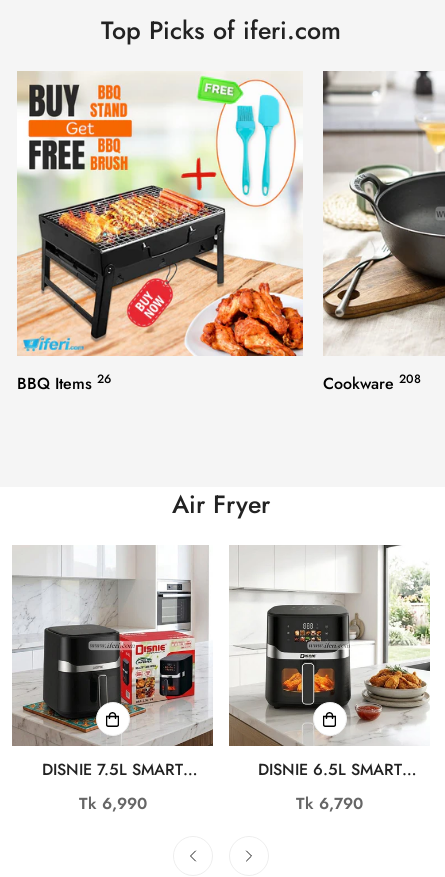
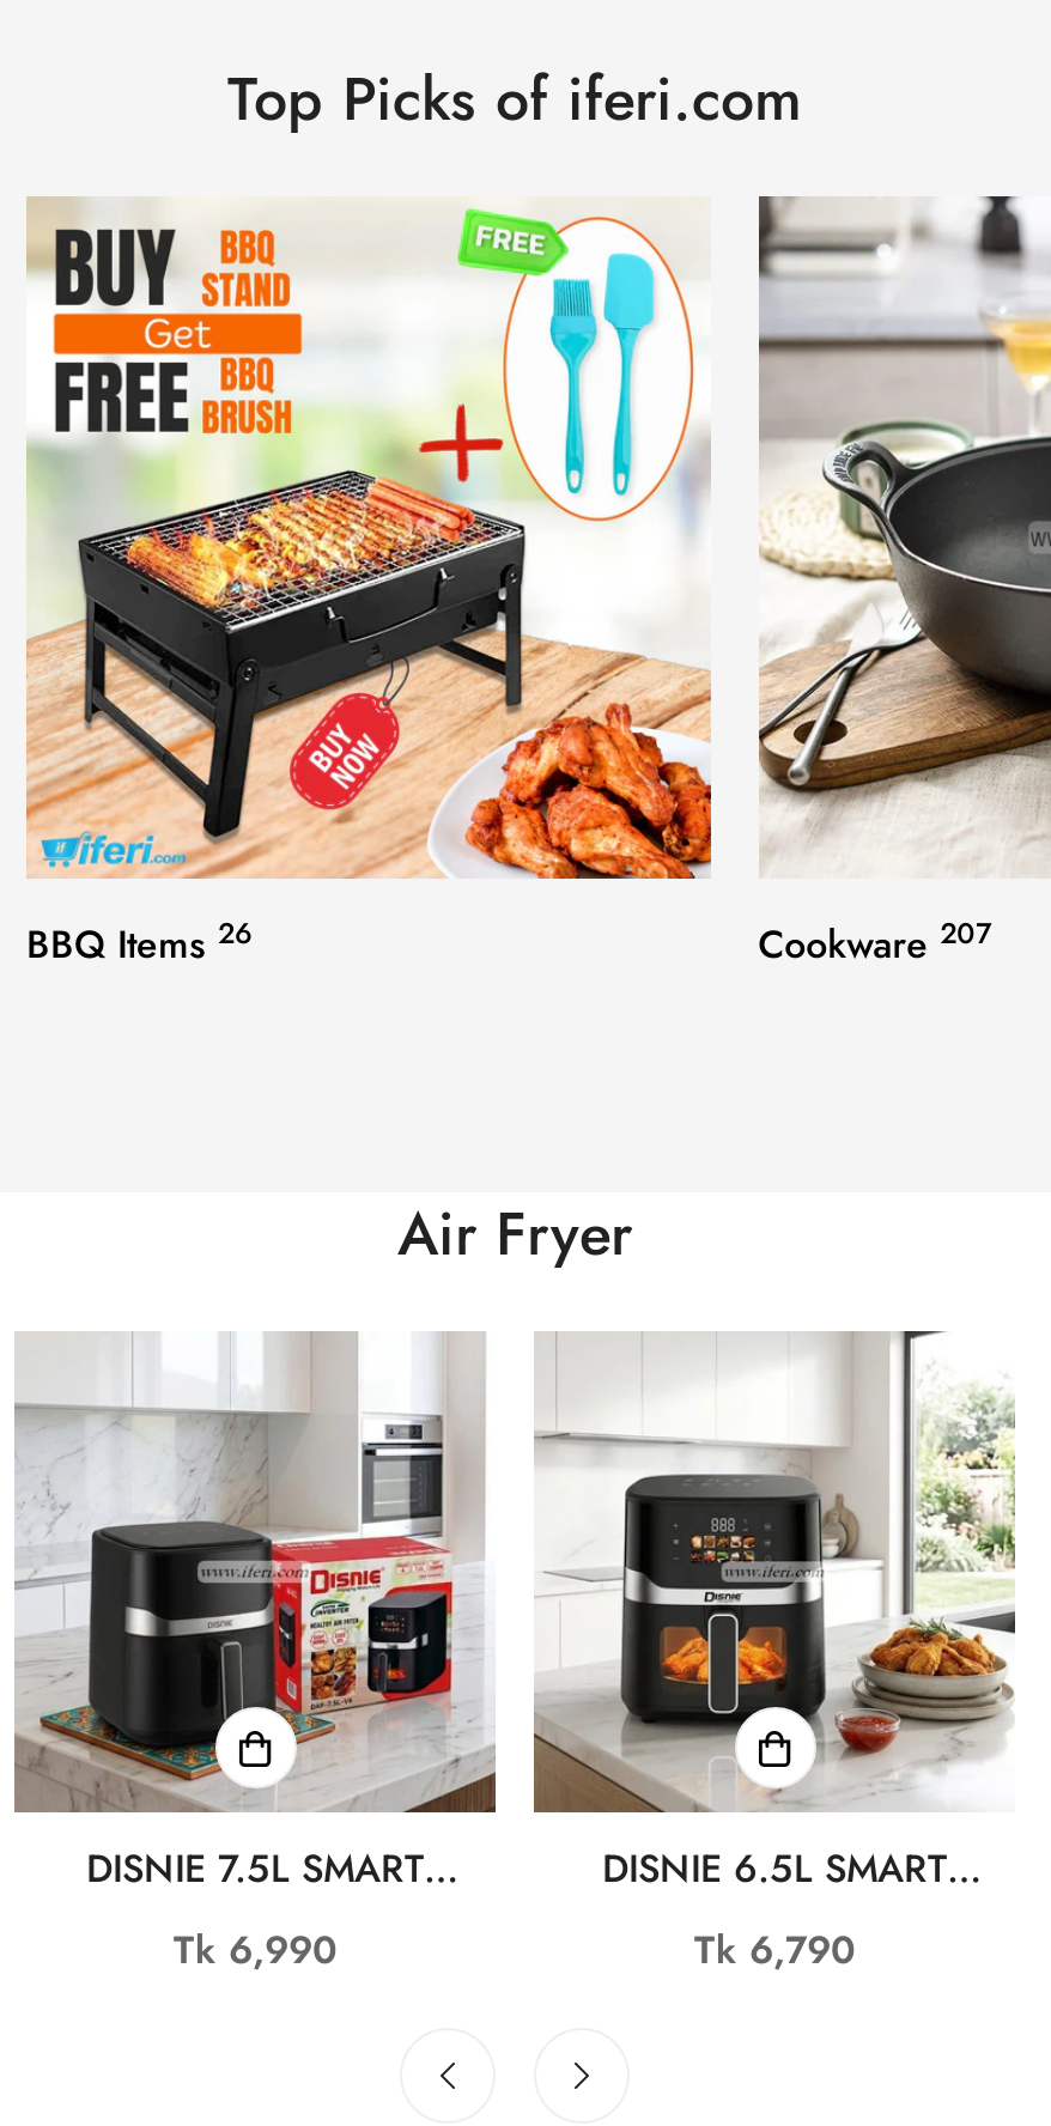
[323,370,421,395] Cookware 208 -> [758,913,993,973] Cookware 207

